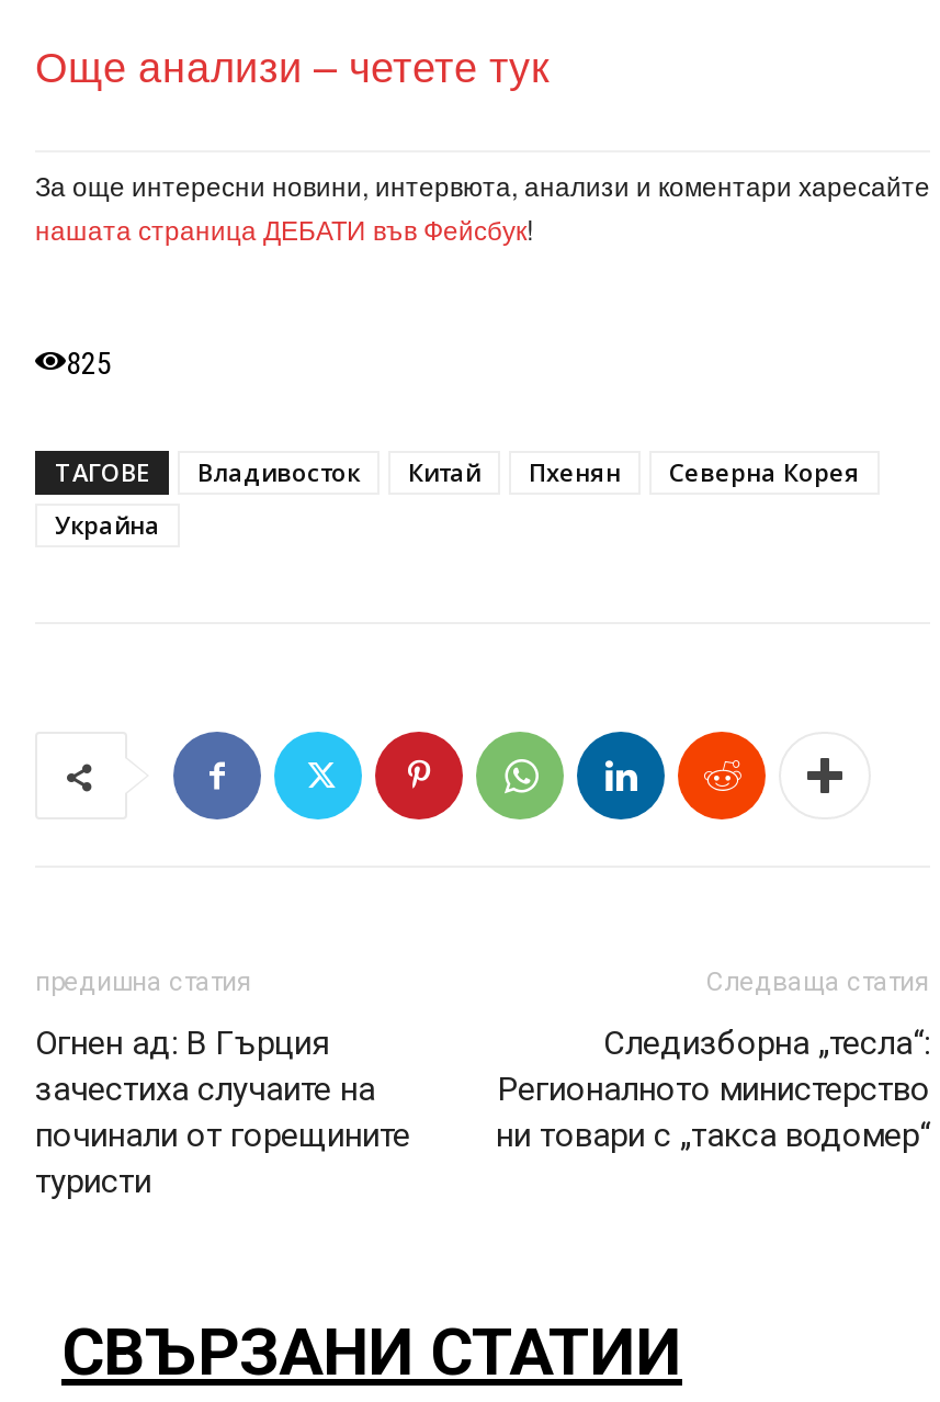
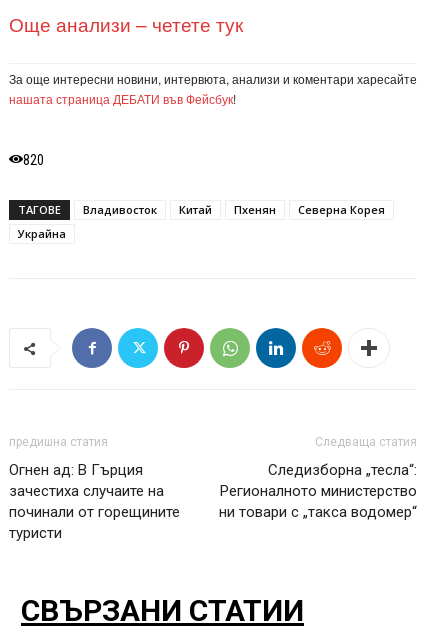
[66,346,112,381] 825 -> [23,152,44,168] 820

